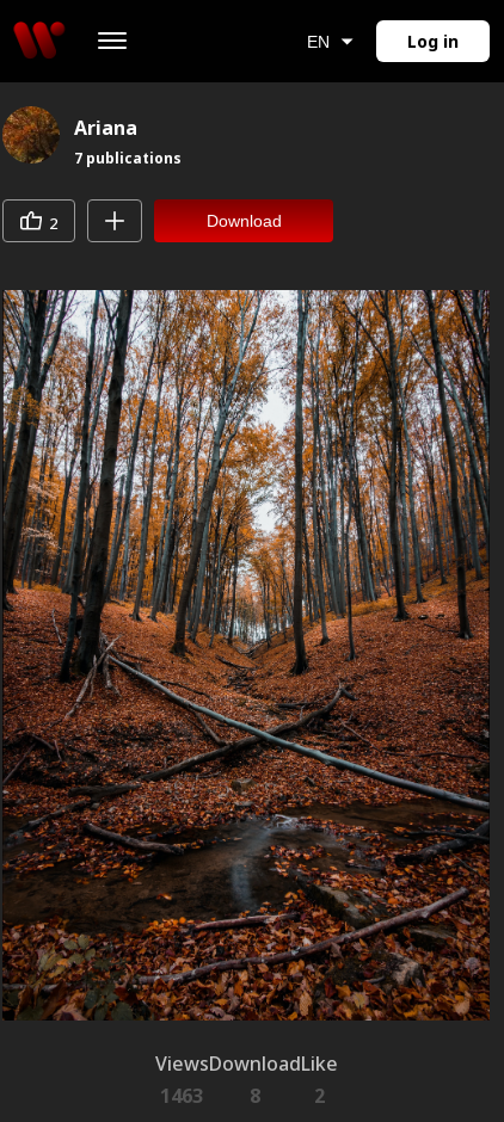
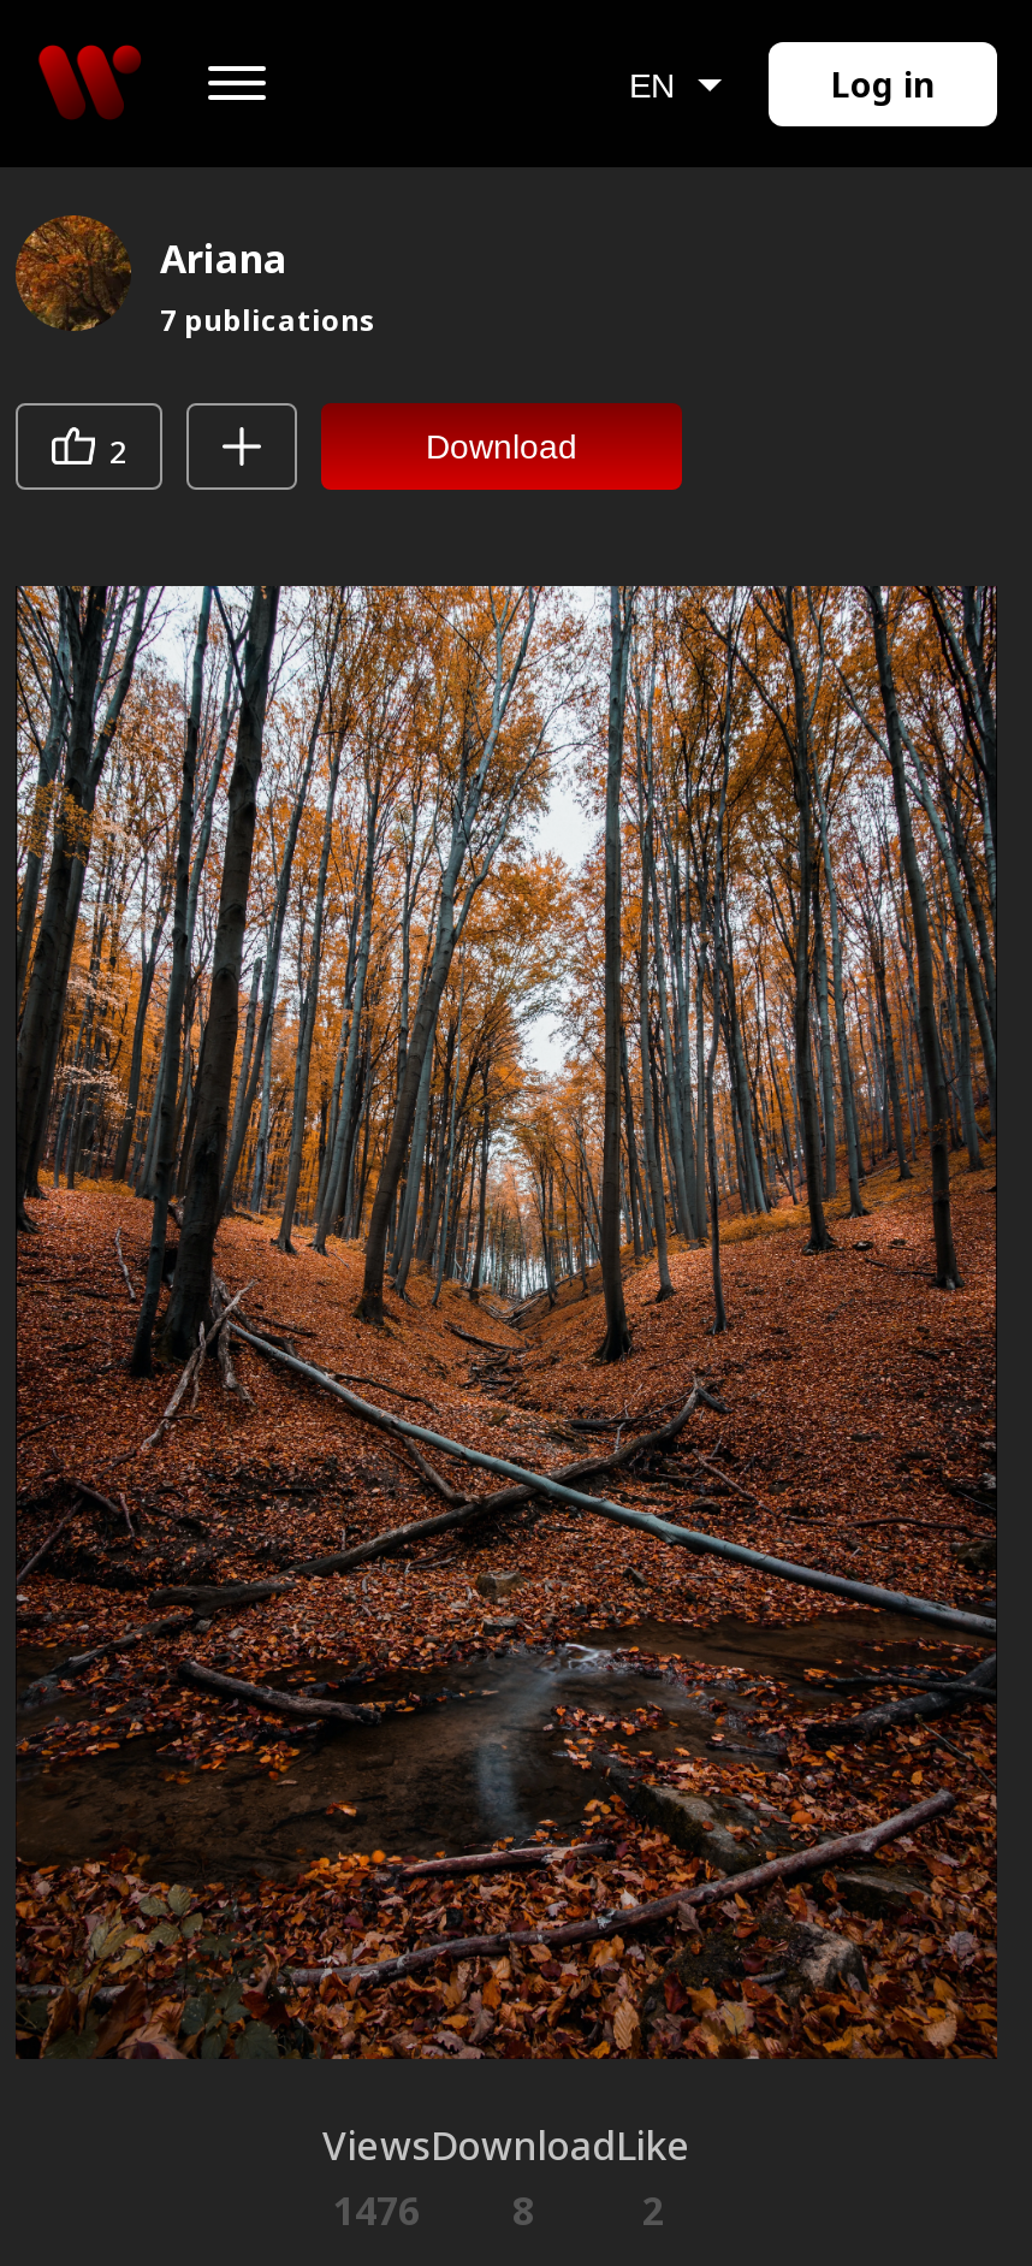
[160,1083,260,1109] 1463 8 -> [333,2185,534,2238] 1476 8

